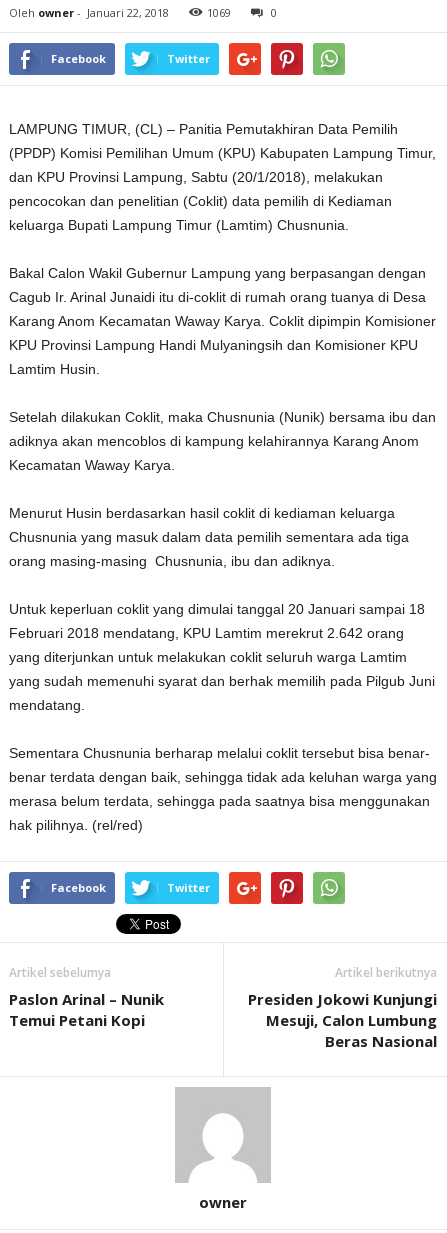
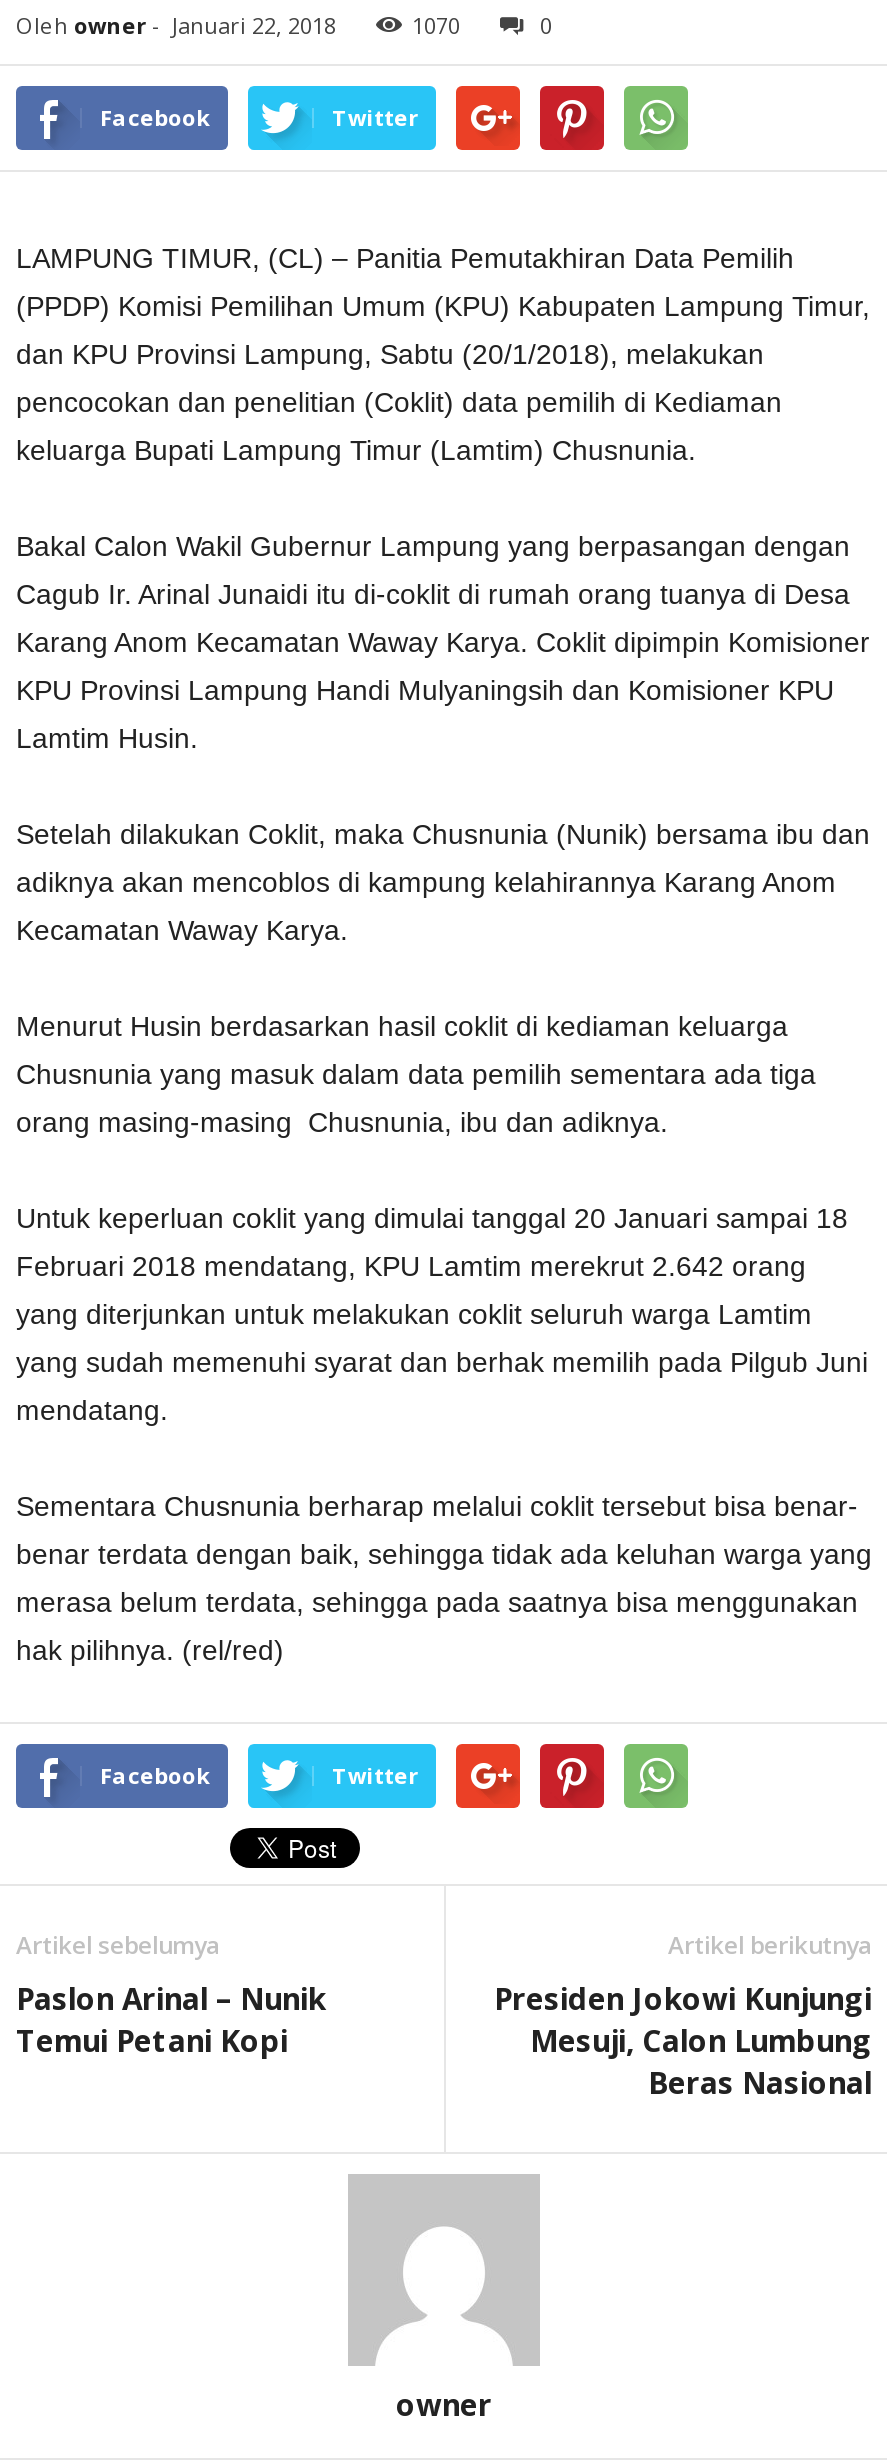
[207,5,231,20] 1069 -> [412,10,460,40] 1070

